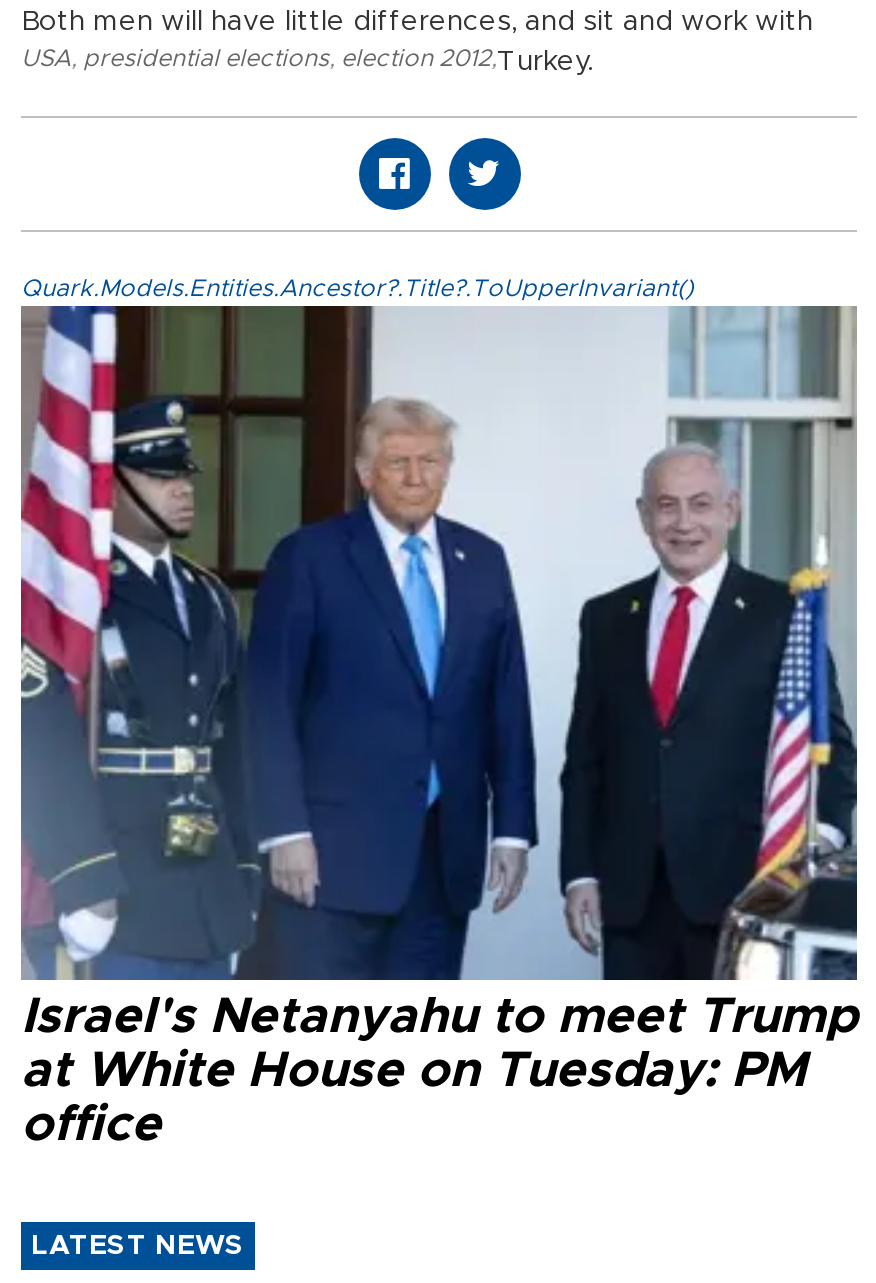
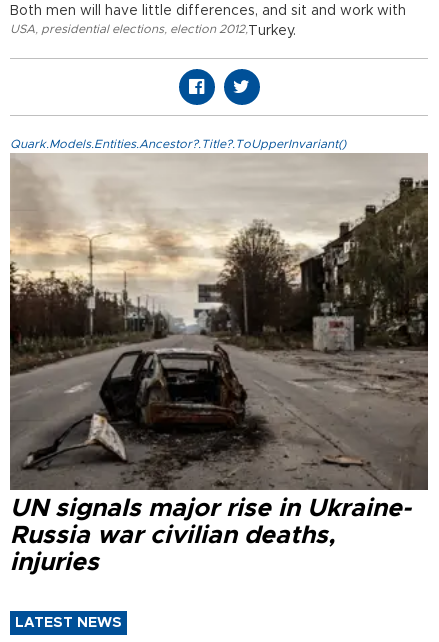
[19,306,857,1151] [image] | Israel's Netanyahu to meet Trump | at White House on Tuesday: PM | office -> [9,153,429,575] [image] | UN signals major rise in Ukraine- | Russia war civilian deaths, | injuries

